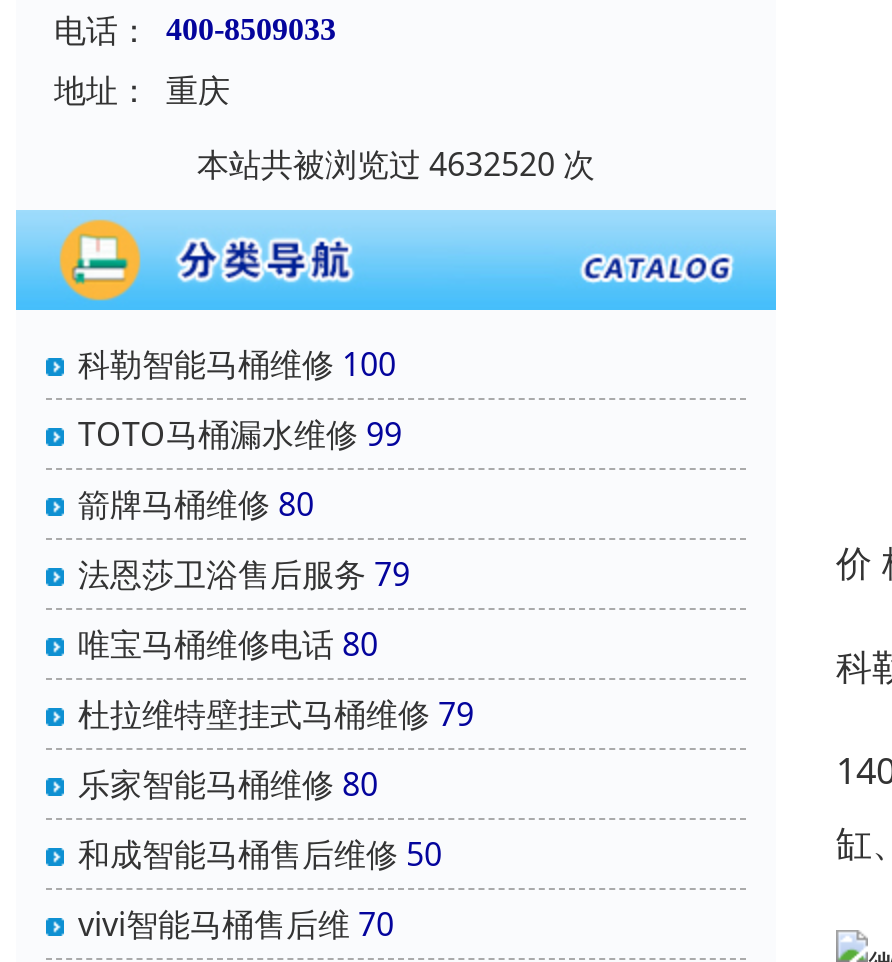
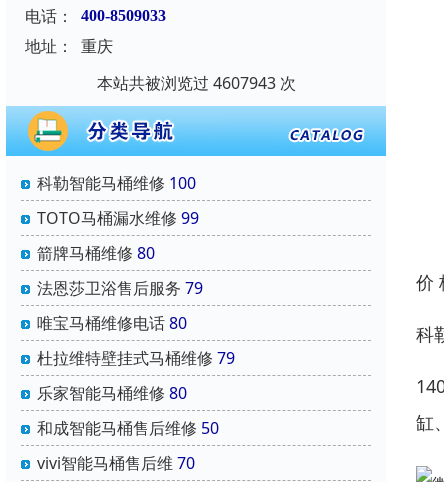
[197,142,595,186] 本站共被浏览过 4632520 次 -> [96,72,295,94] 本站共被浏览过 4607943 次

